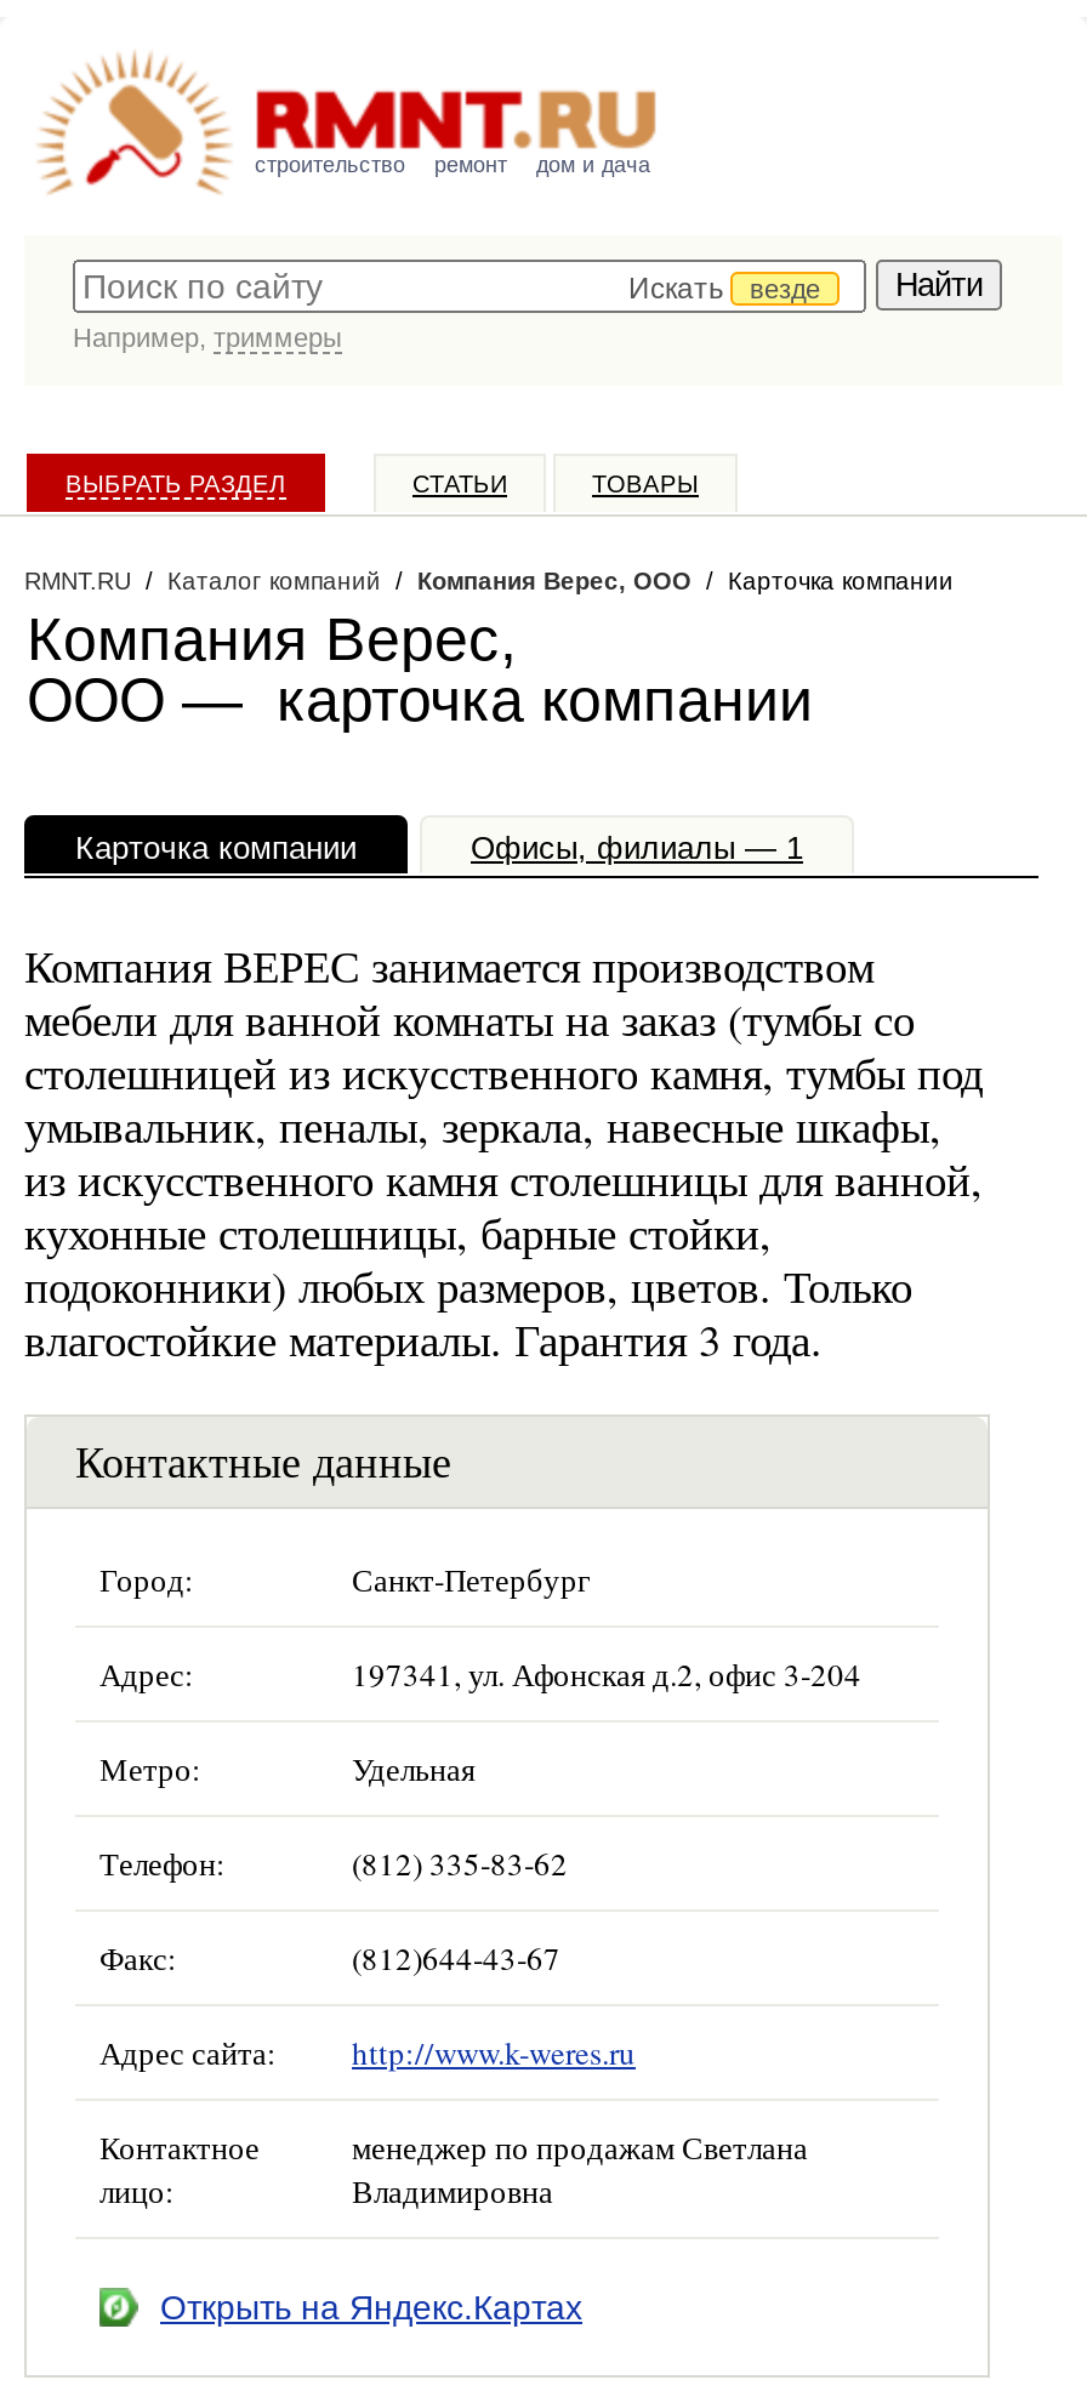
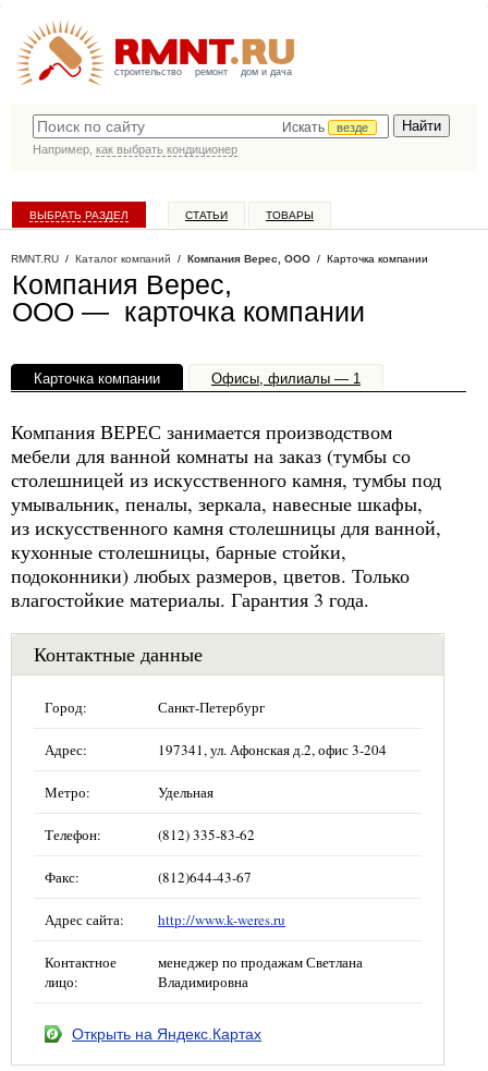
[73,323,342,352] Например, триммеры -> [33,143,237,156] Например, как выбрать кондиционер

